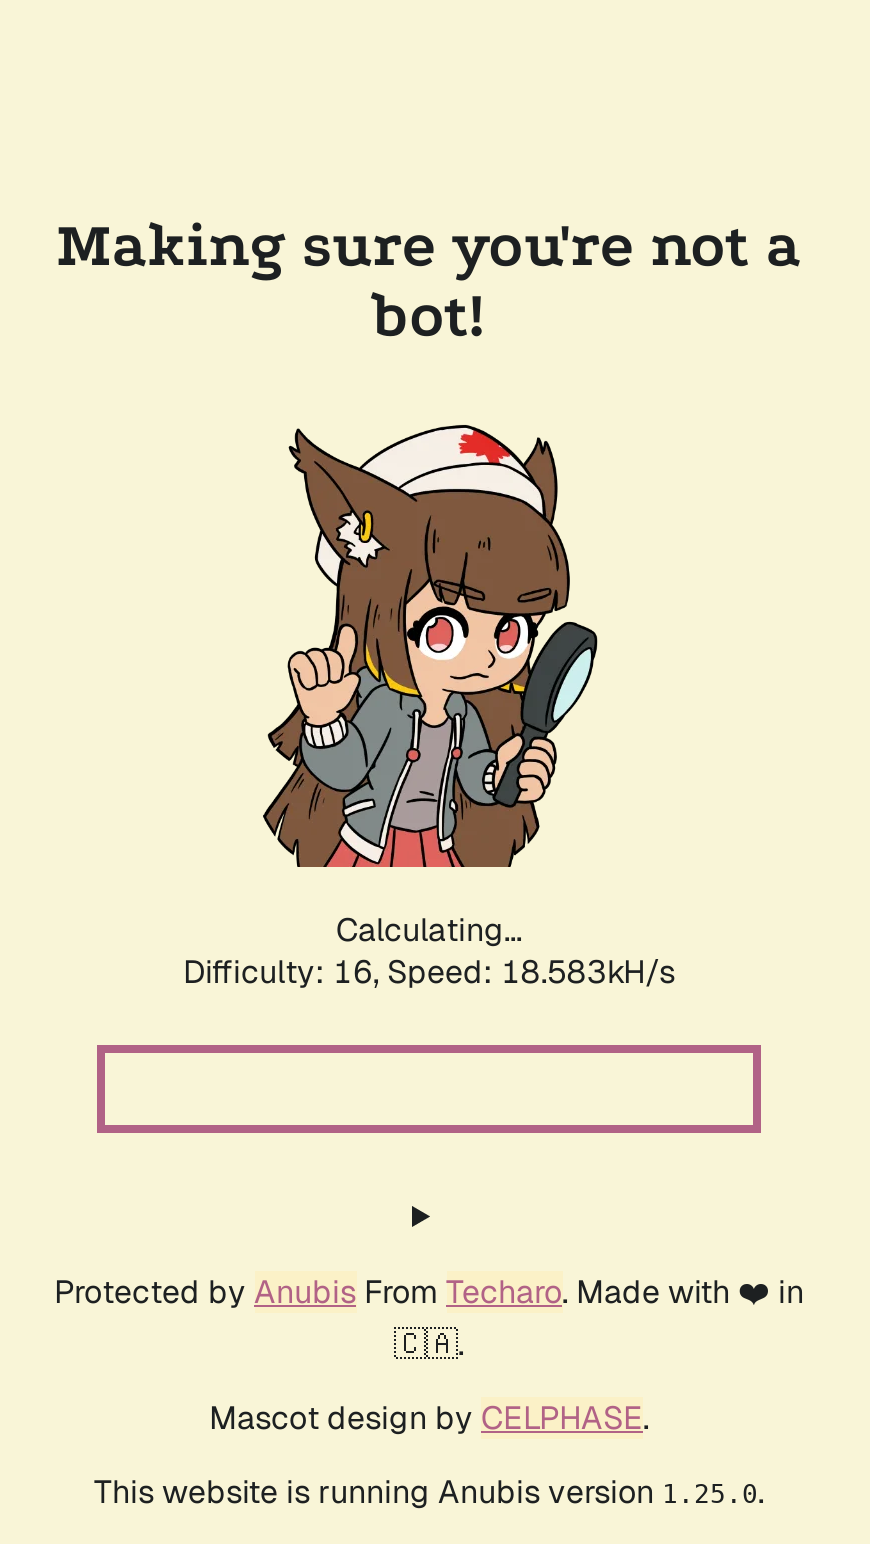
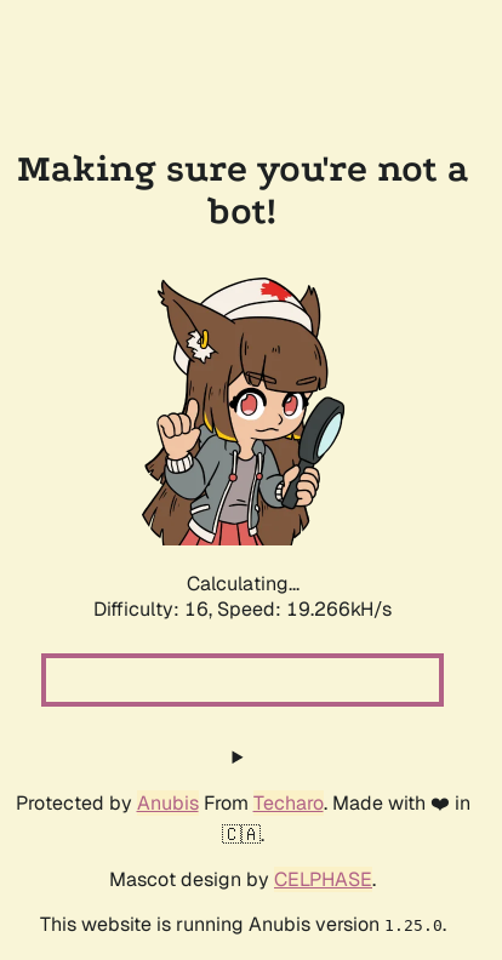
[183,951,675,993] Difficulty: 16, Speed: 18.583kH/s -> [93,596,392,622] Difficulty: 16, Speed: 19.266kH/s

